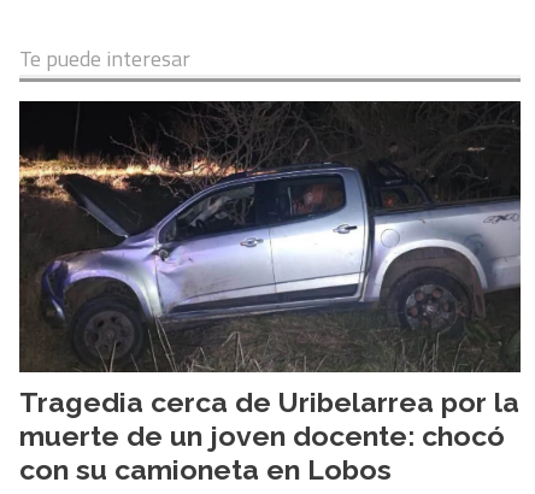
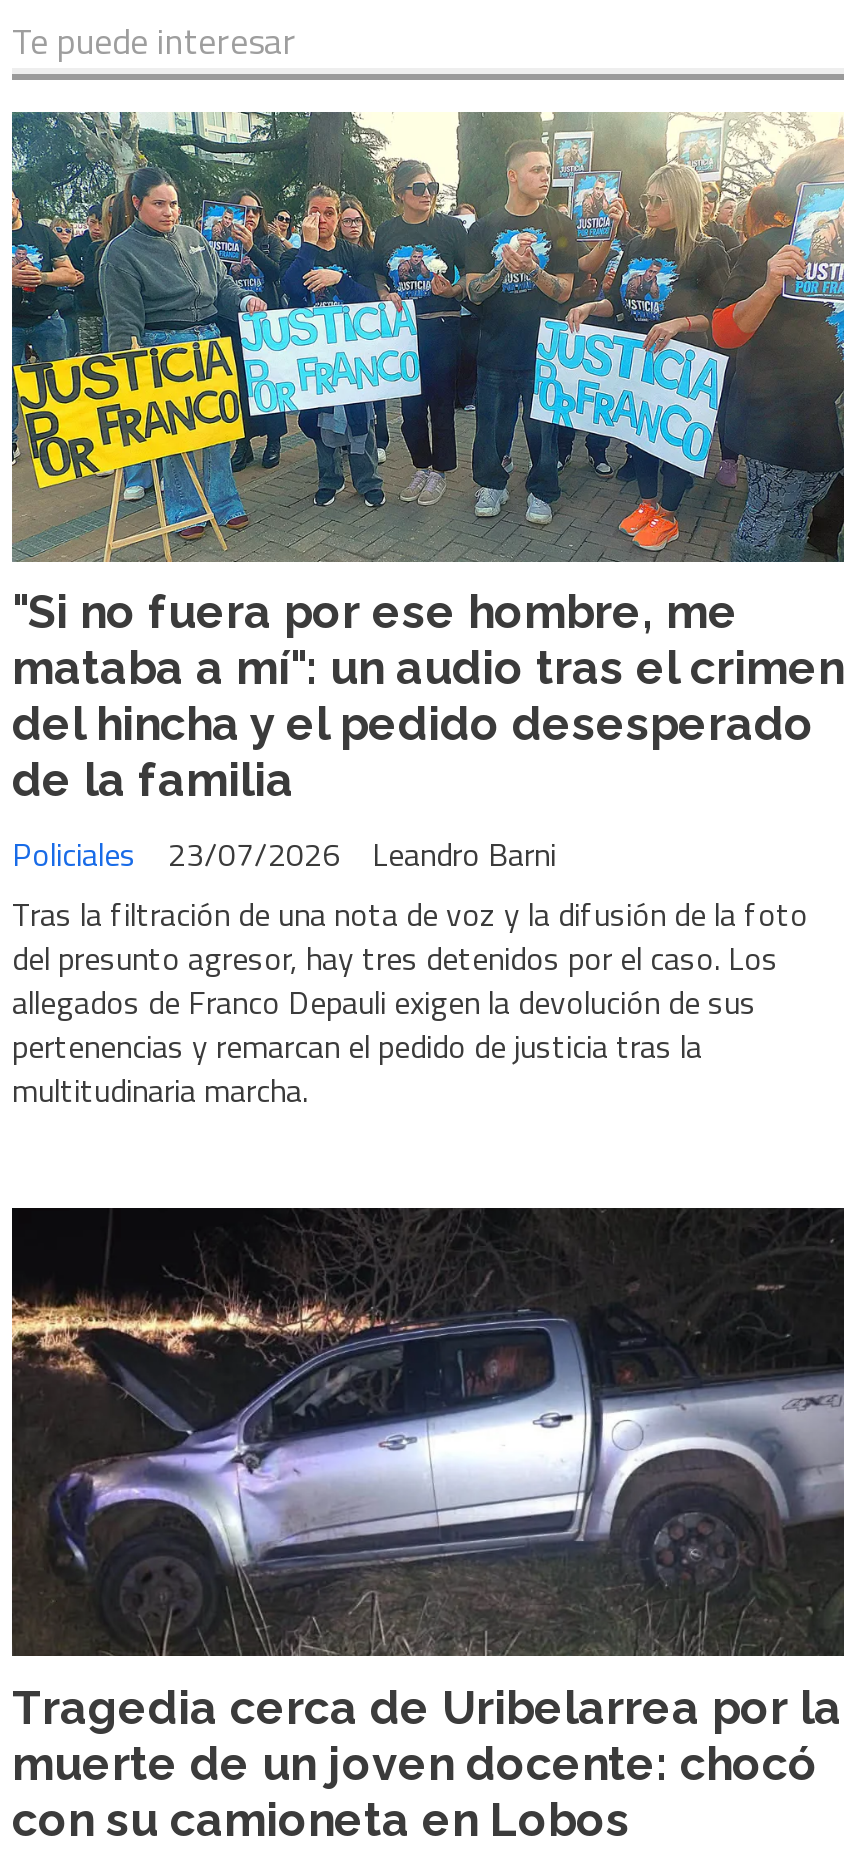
none -> [10,110,846,1113] [image] | "Si no fuera por ese hombre, me | mataba a mí": un audio tras el crimen | del hincha y el pedido desesperado | de la familia | Leandro Barni | Policiales | 23/07/2026 | Tras la filtración de una nota de voz y la difusión de la foto | del presunto agresor, hay tres detenidos por el caso. Los | allegados de Franco Depauli exigen la devolución de sus | pertenencias y remarcan el pedido de justicia tras la | multitudinaria marcha.

